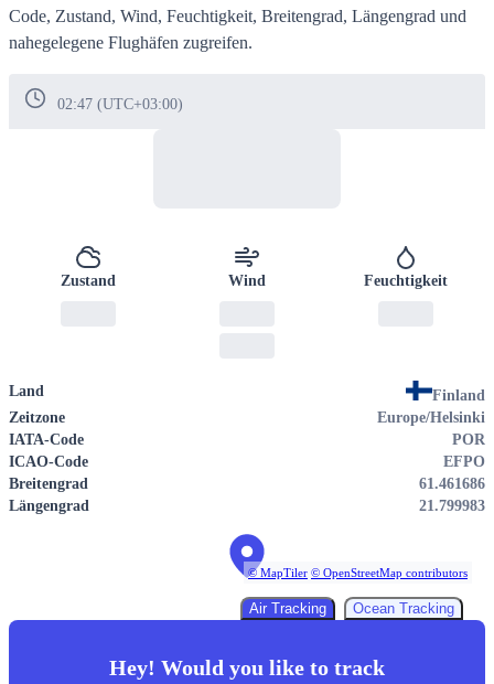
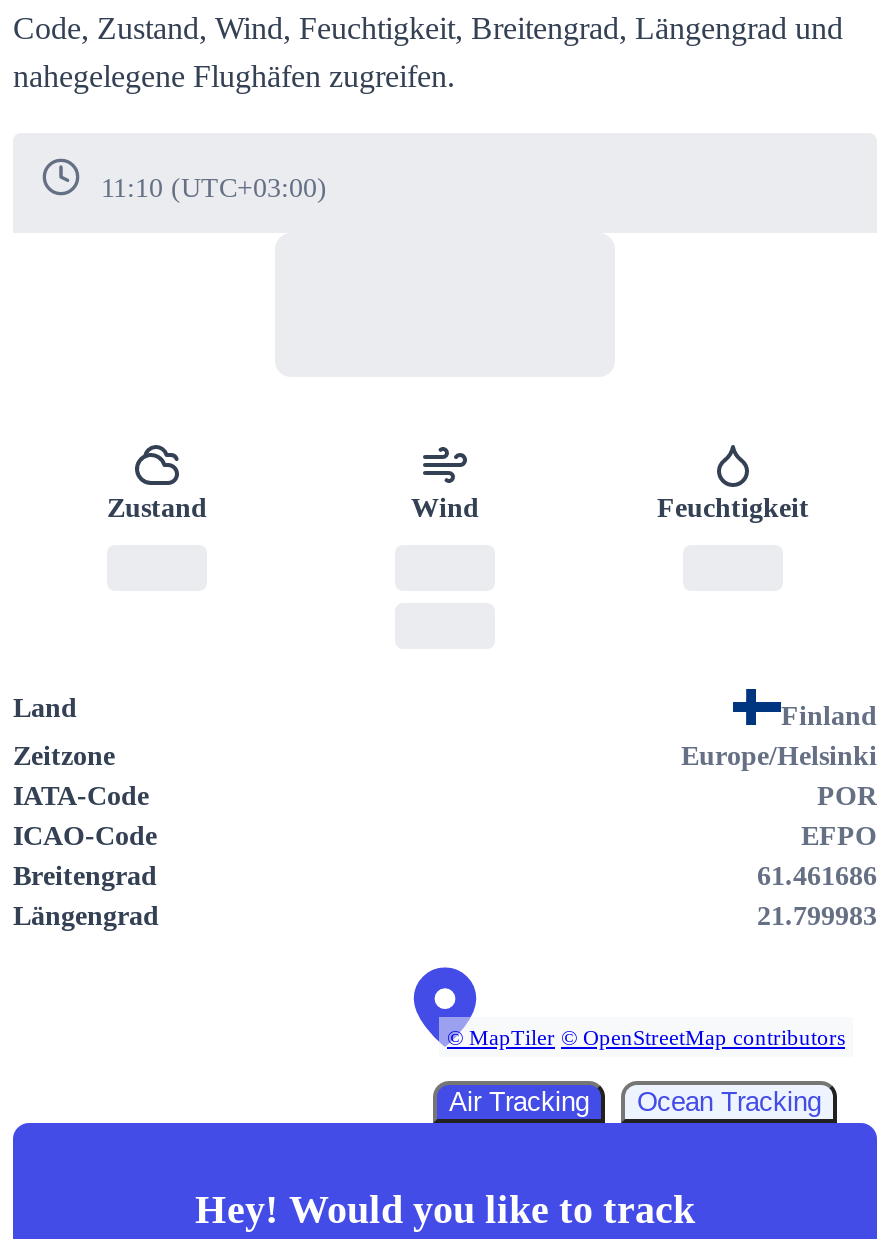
[57,96,183,112] 02:47 (UTC+03:00) -> [101,173,327,203] 11:10 (UTC+03:00)

